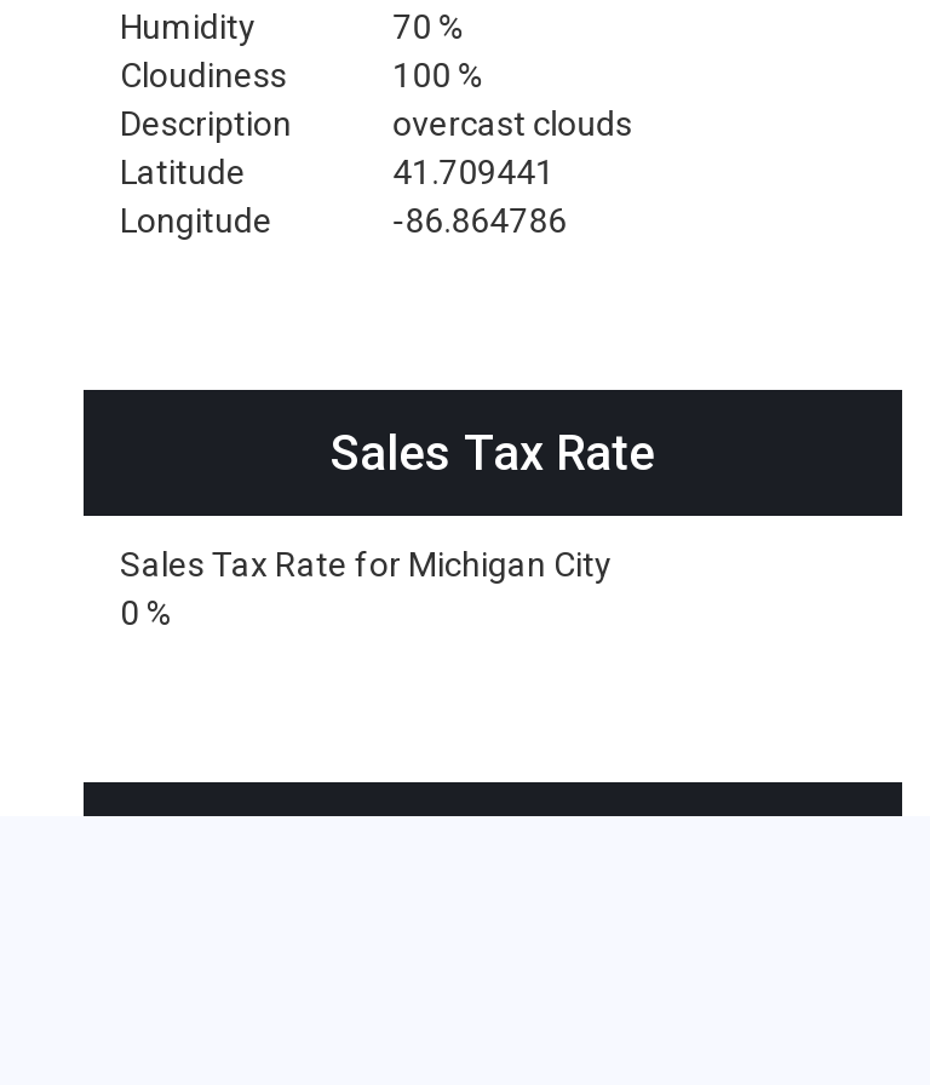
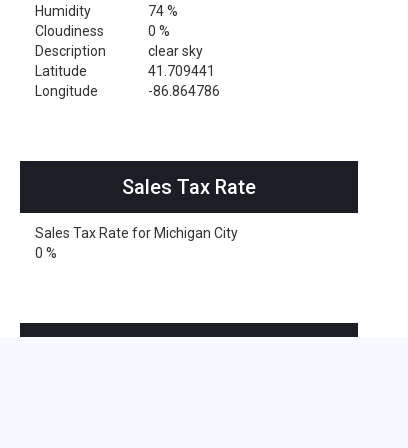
[393,7,465,46] 70 % -> [148,3,178,19] 74 %
[393,55,485,94] 100 % -> [148,23,170,39] 0 %
[393,104,633,143] overcast clouds -> [148,43,203,59] clear sky

